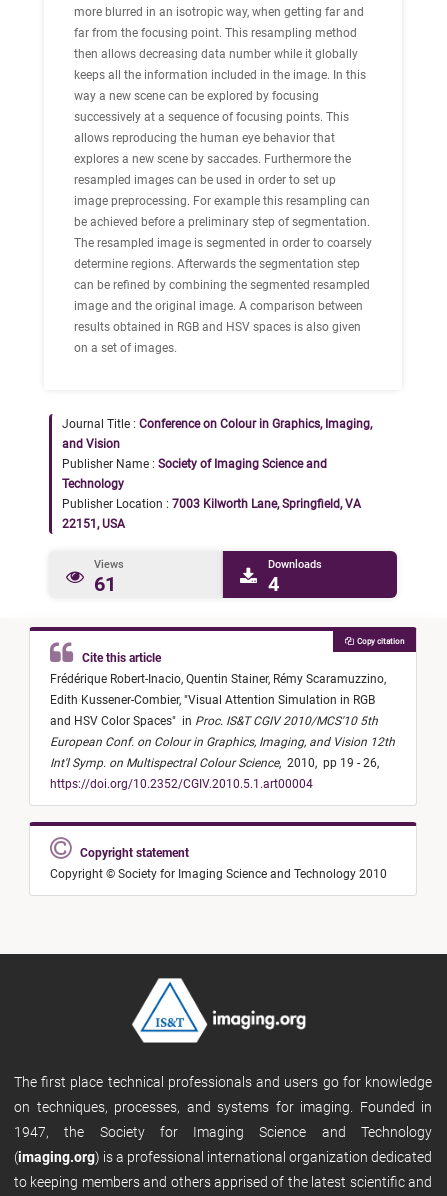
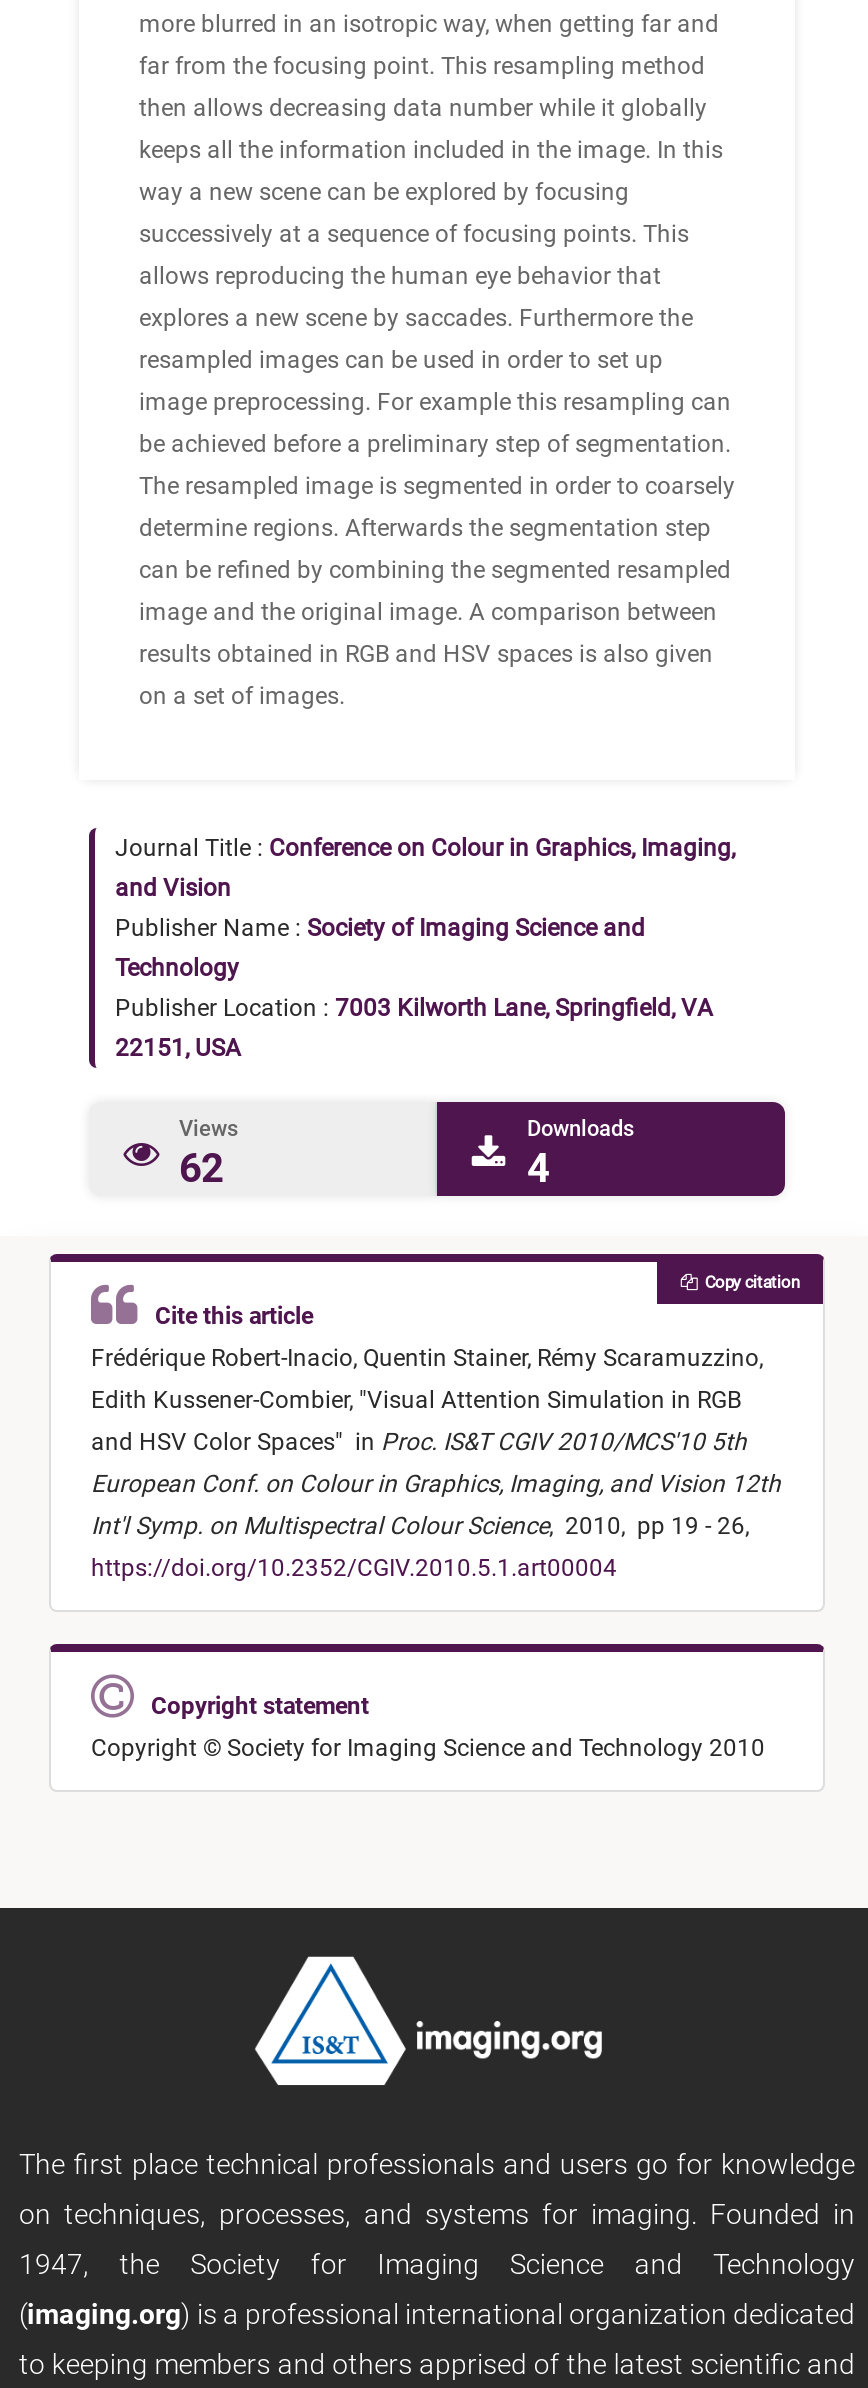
[94,572,116,596] 61 -> [179,1144,223,1192] 62

